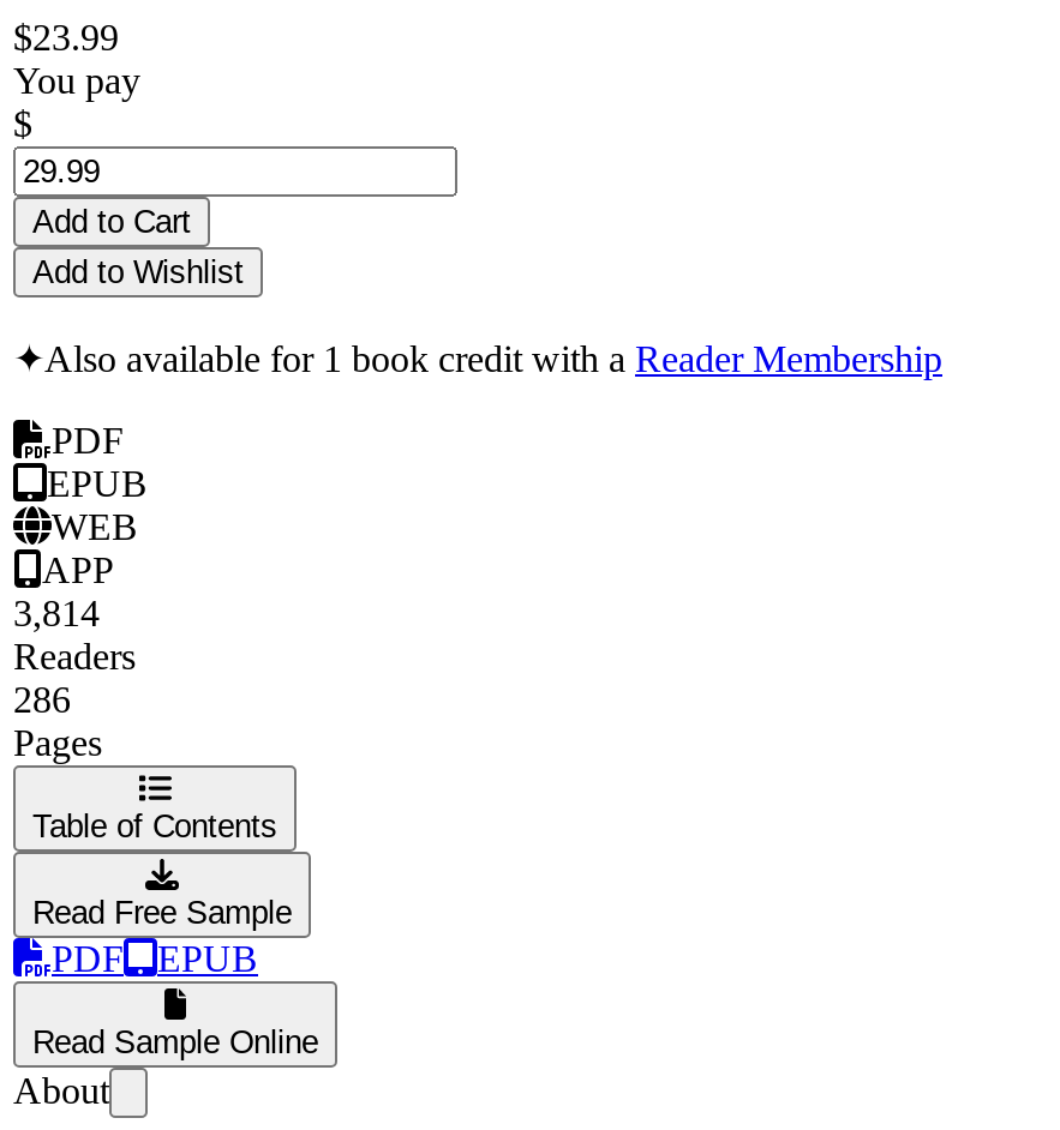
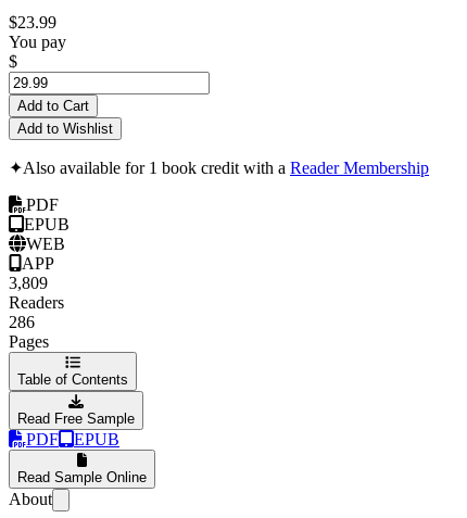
[13,592,100,633] 3,814 -> [9,273,48,292] 3,809

